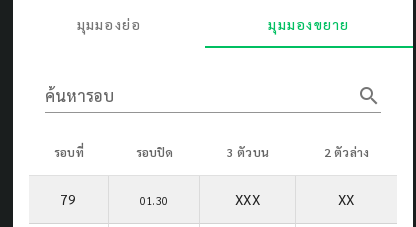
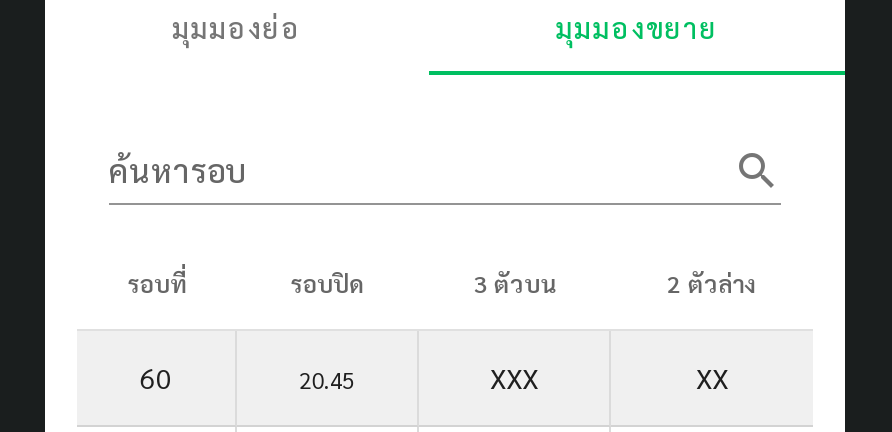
[60,190,77,208] 79 -> [140,359,172,395] 60
[140,193,168,208] 01.30 -> [299,365,355,395] 20.45

